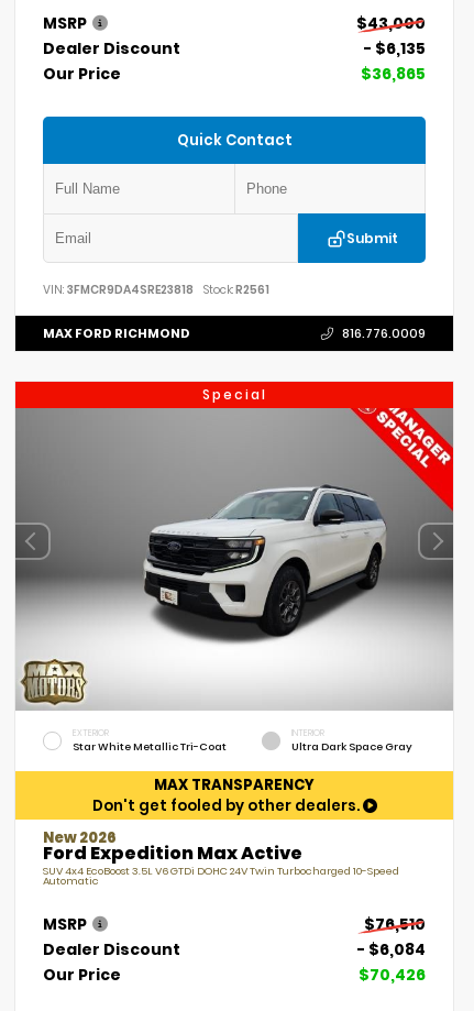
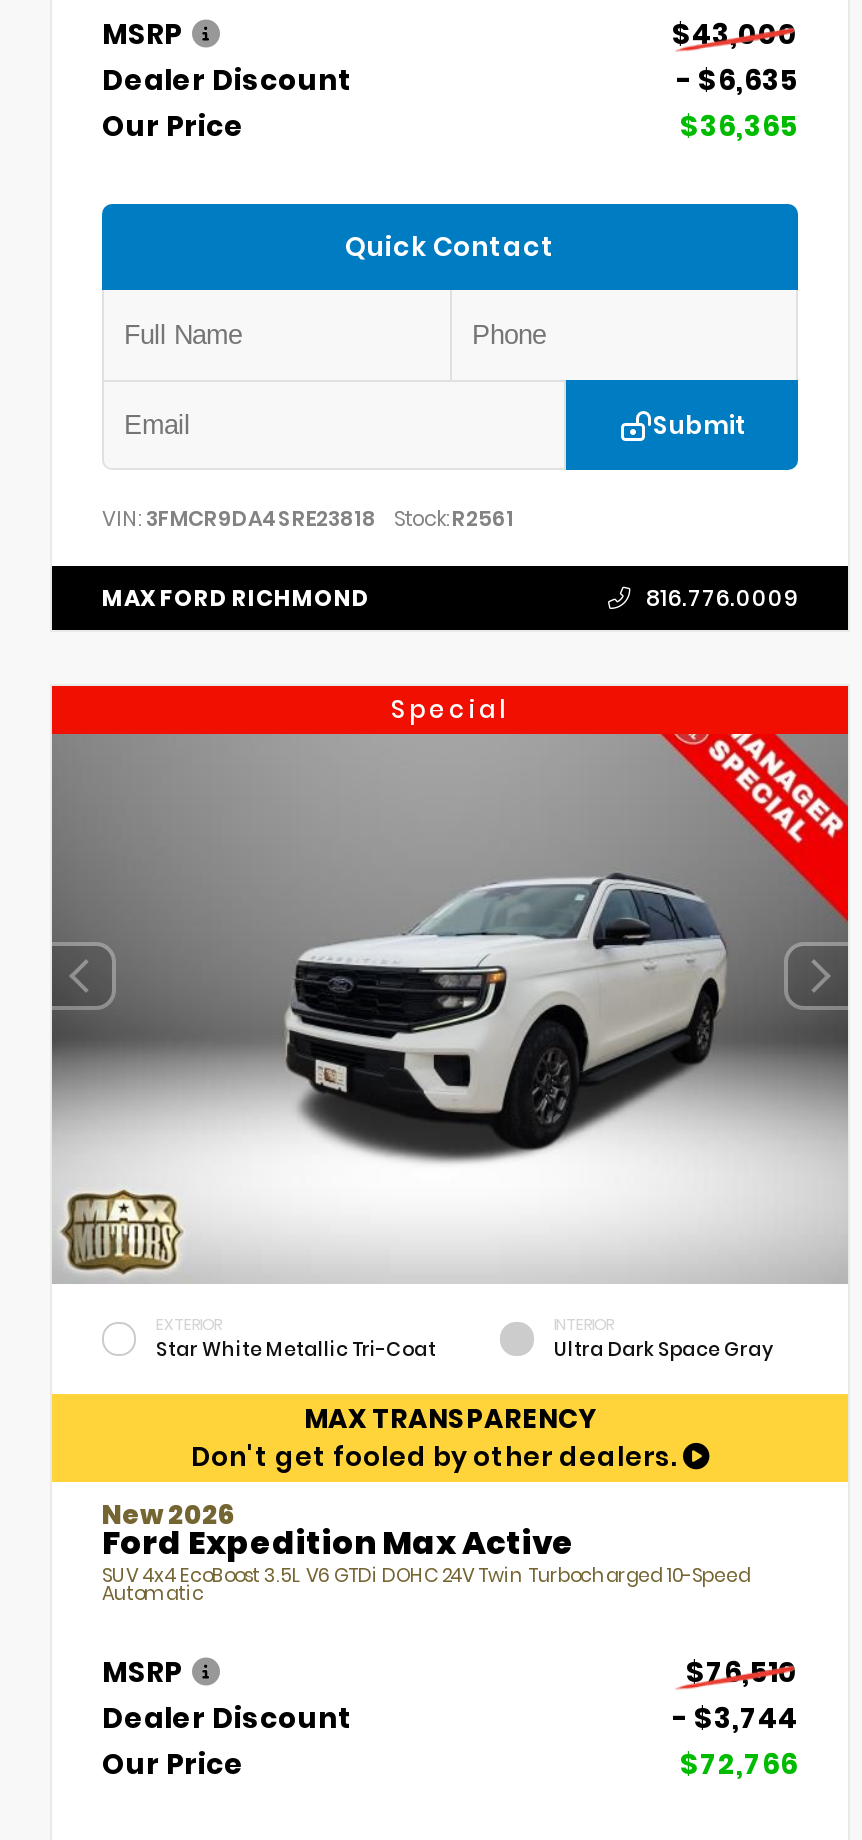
[363,38,426,60] - $6,135 -> [676,61,798,101] - $6,635
[361,63,426,85] $36,865 -> [680,107,798,147] $36,365
[356,938,426,960] - $6,084 -> [672,1698,798,1738] - $3,744
[359,963,426,985] $70,426 -> [680,1744,798,1784] $72,766

